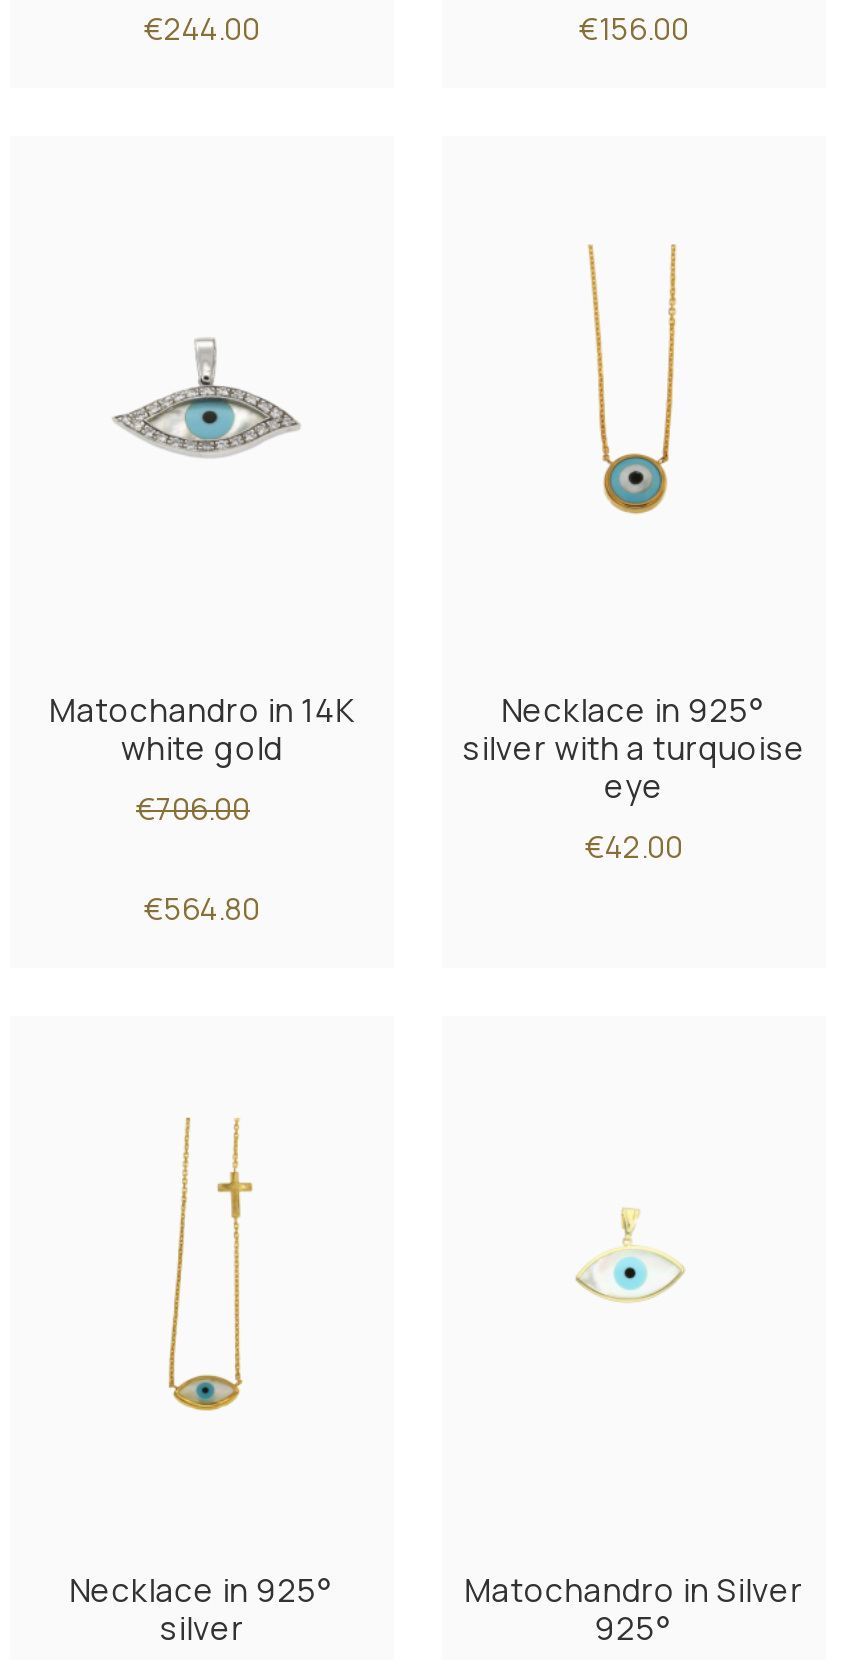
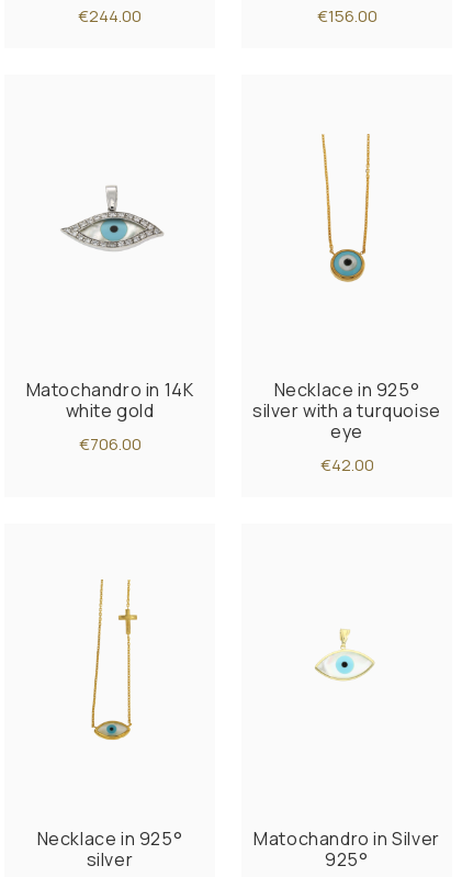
[144,888,260,930] €564.80 -> none

